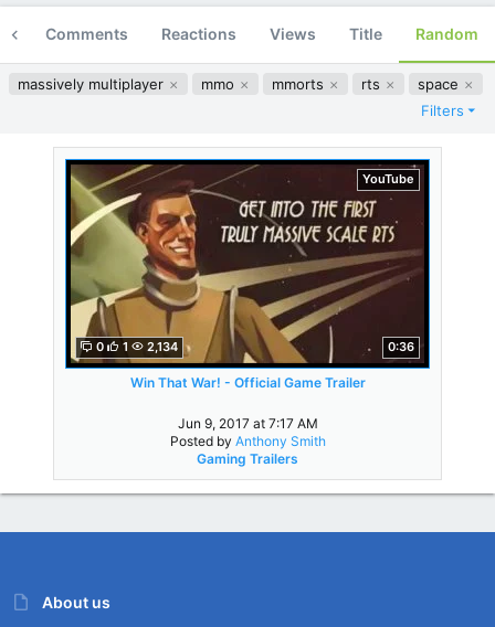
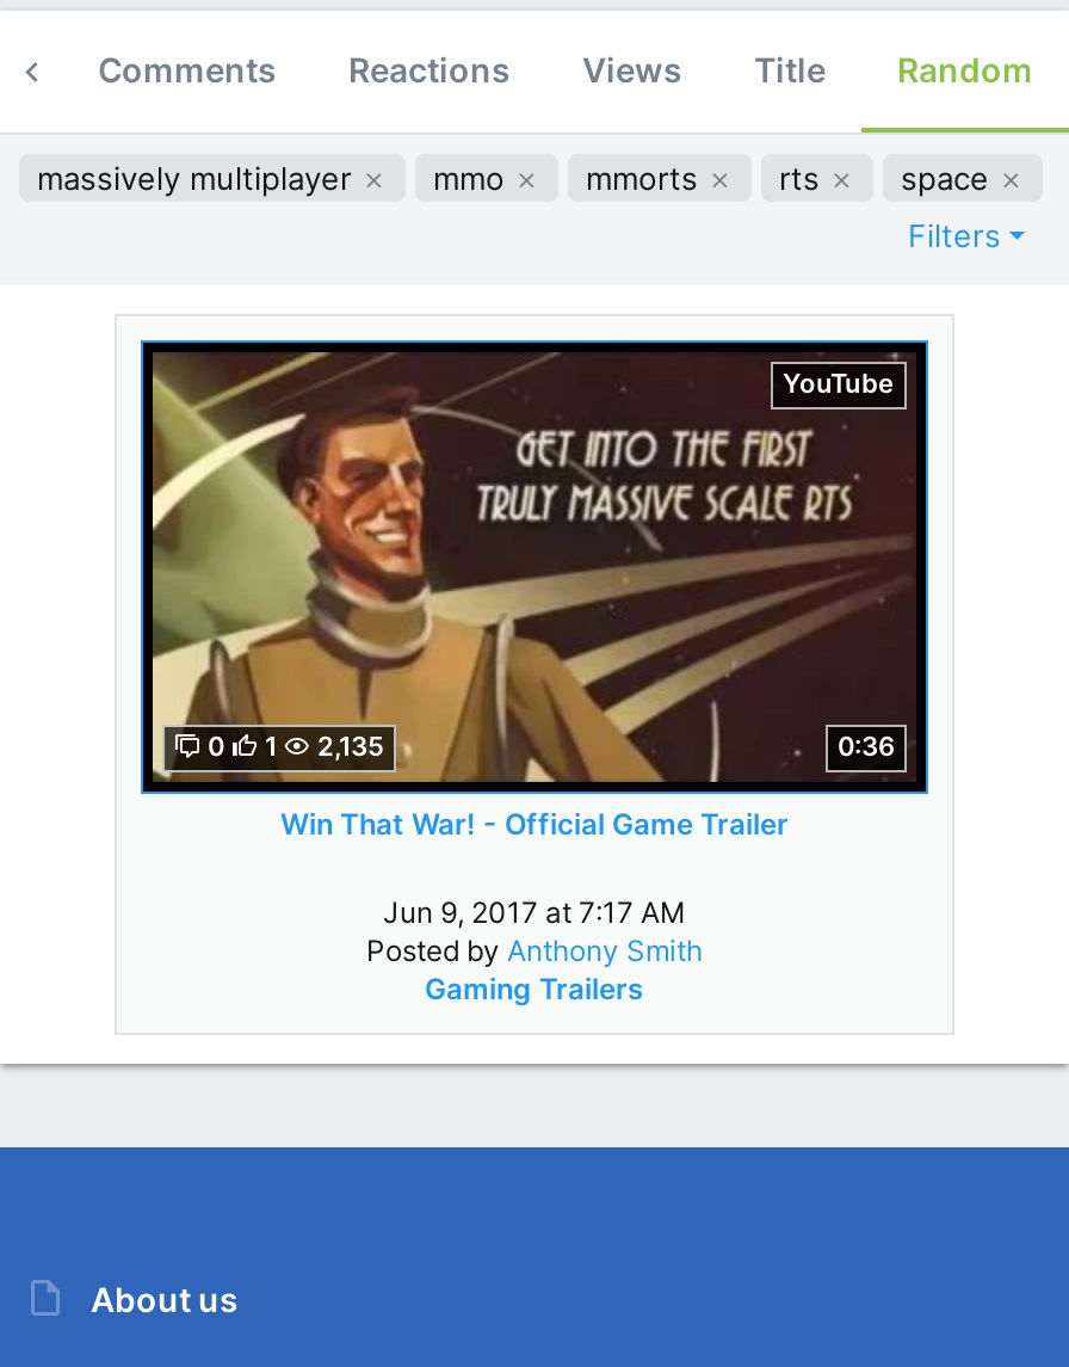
[144,339,178,354] 2,134 -> [310,729,384,763] 2,135

